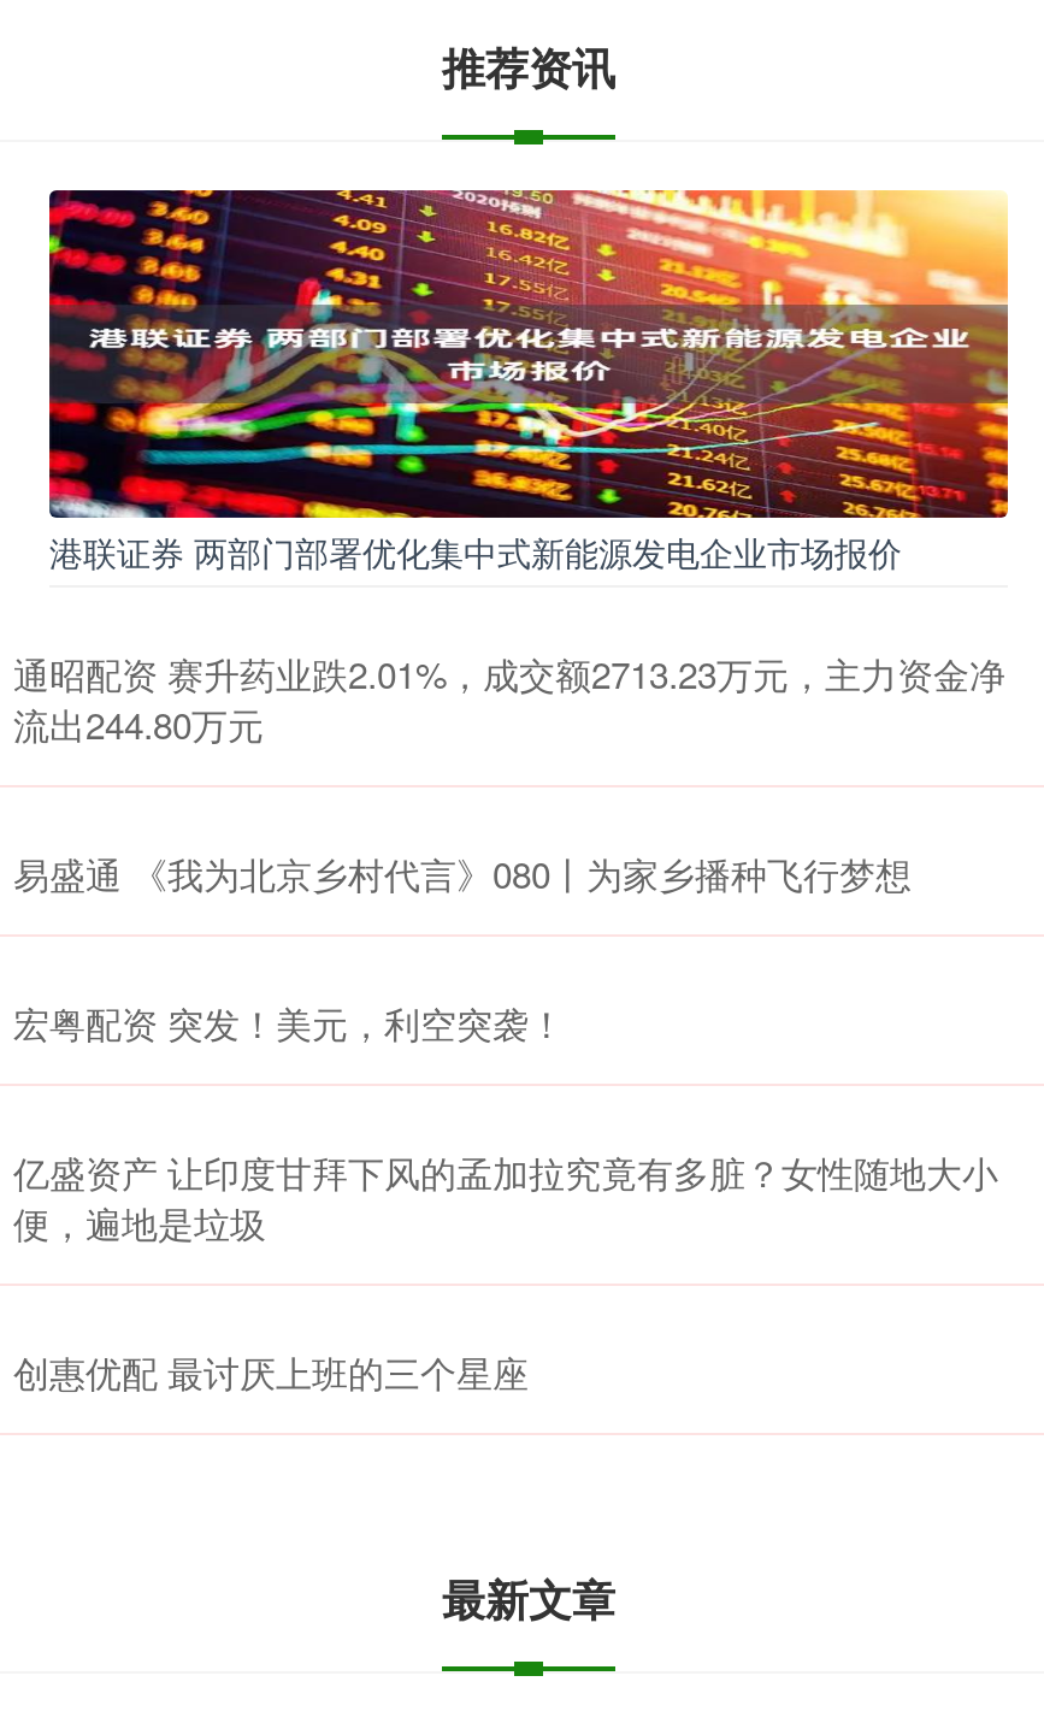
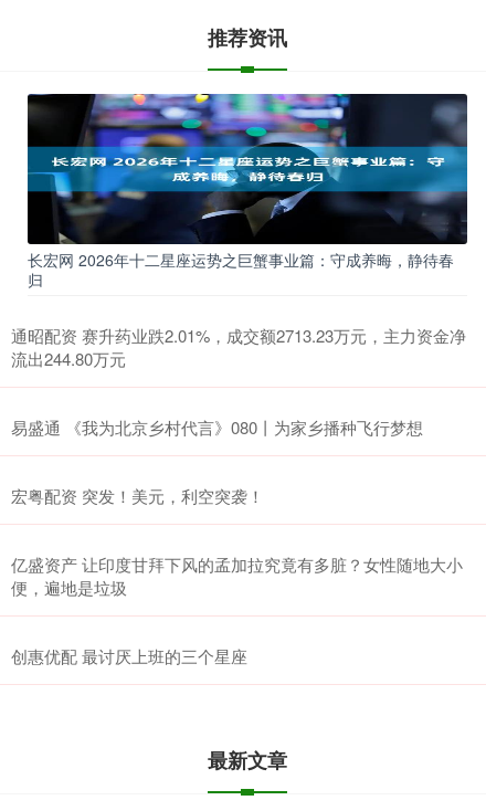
[47,188,1010,576] [image] | 港联证券 两部门部署优化集中式新能源发电企业市场报价 -> [27,93,468,291] [image] | 长宏网 2026年十二星座运势之巨蟹事业篇：守成养晦，静待春 | 归

